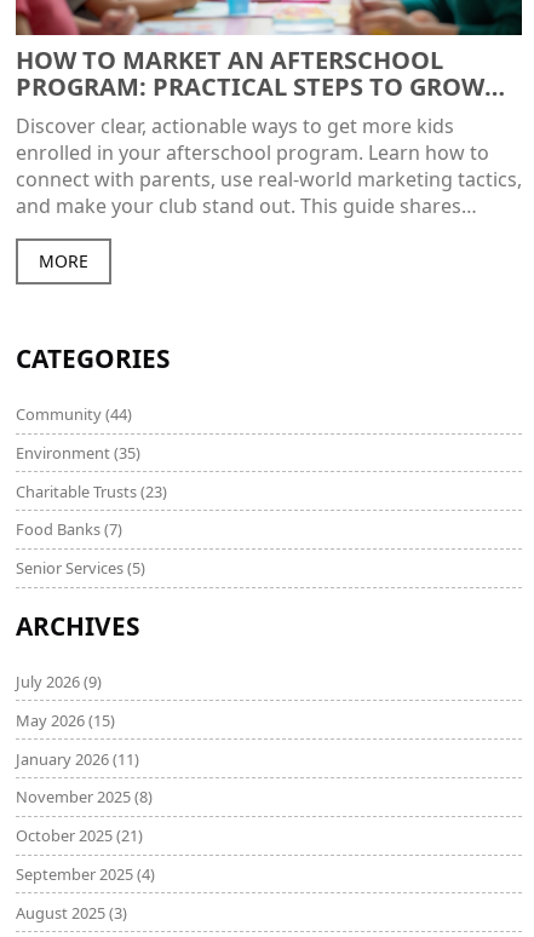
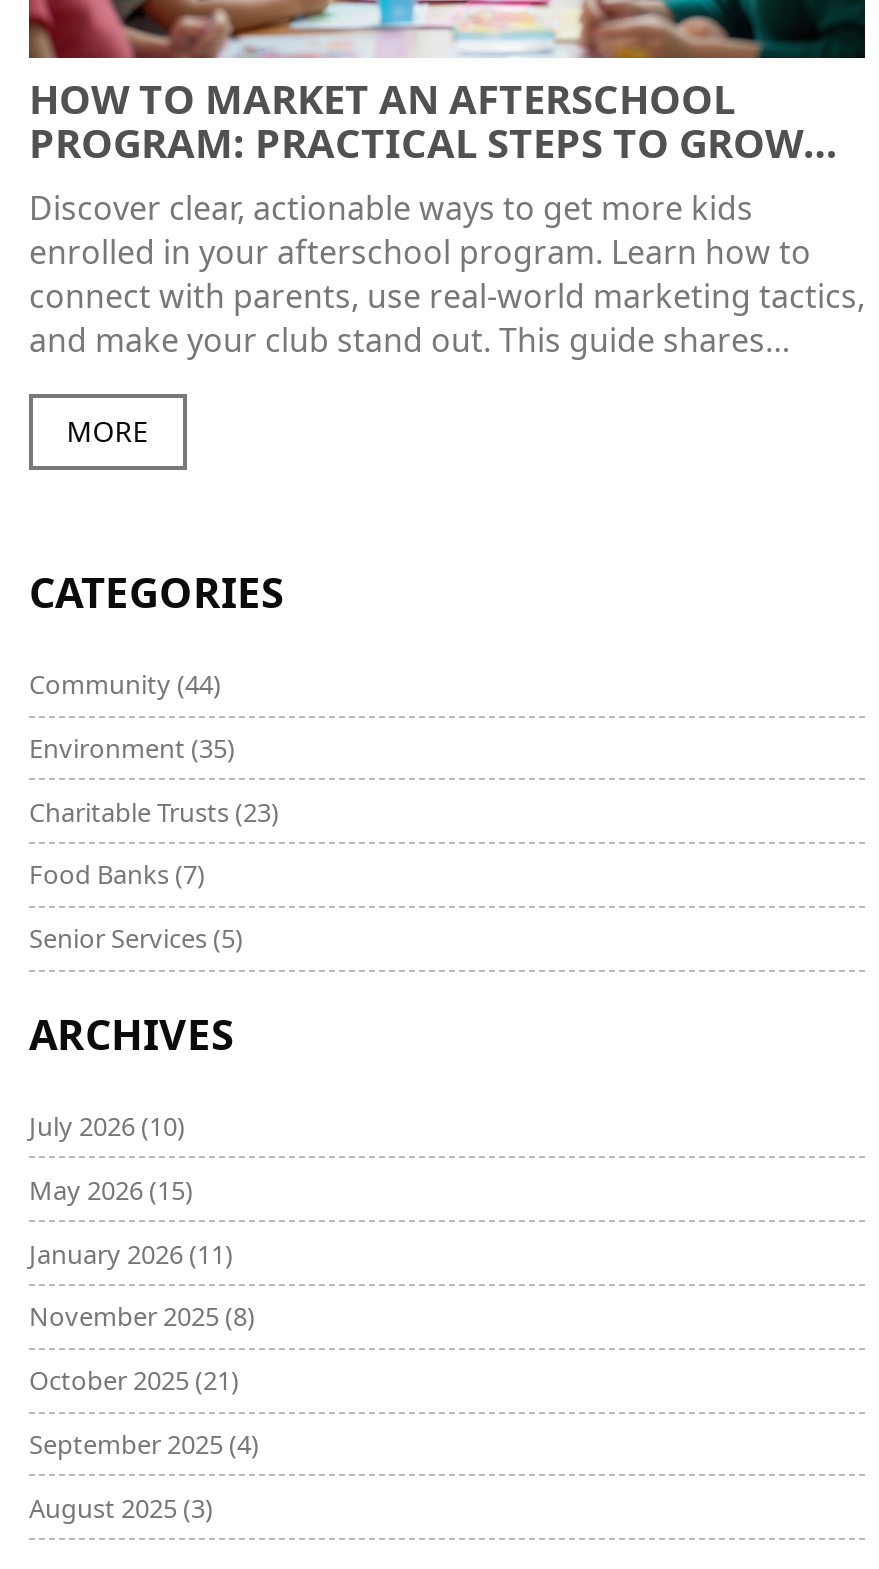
[16,671,102,692] July 2026 (9) -> [29,1108,185,1144] July 2026 (10)

